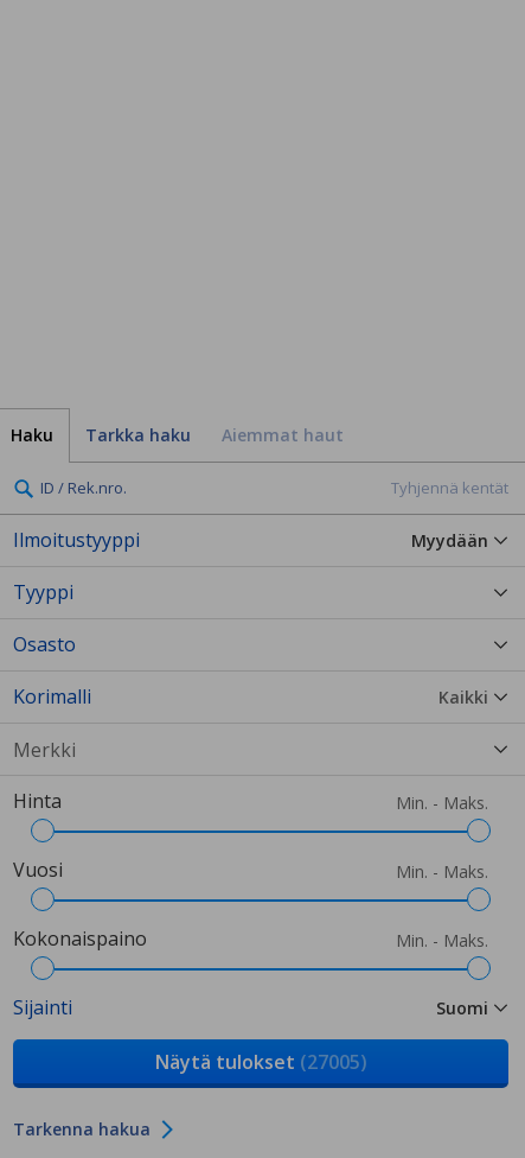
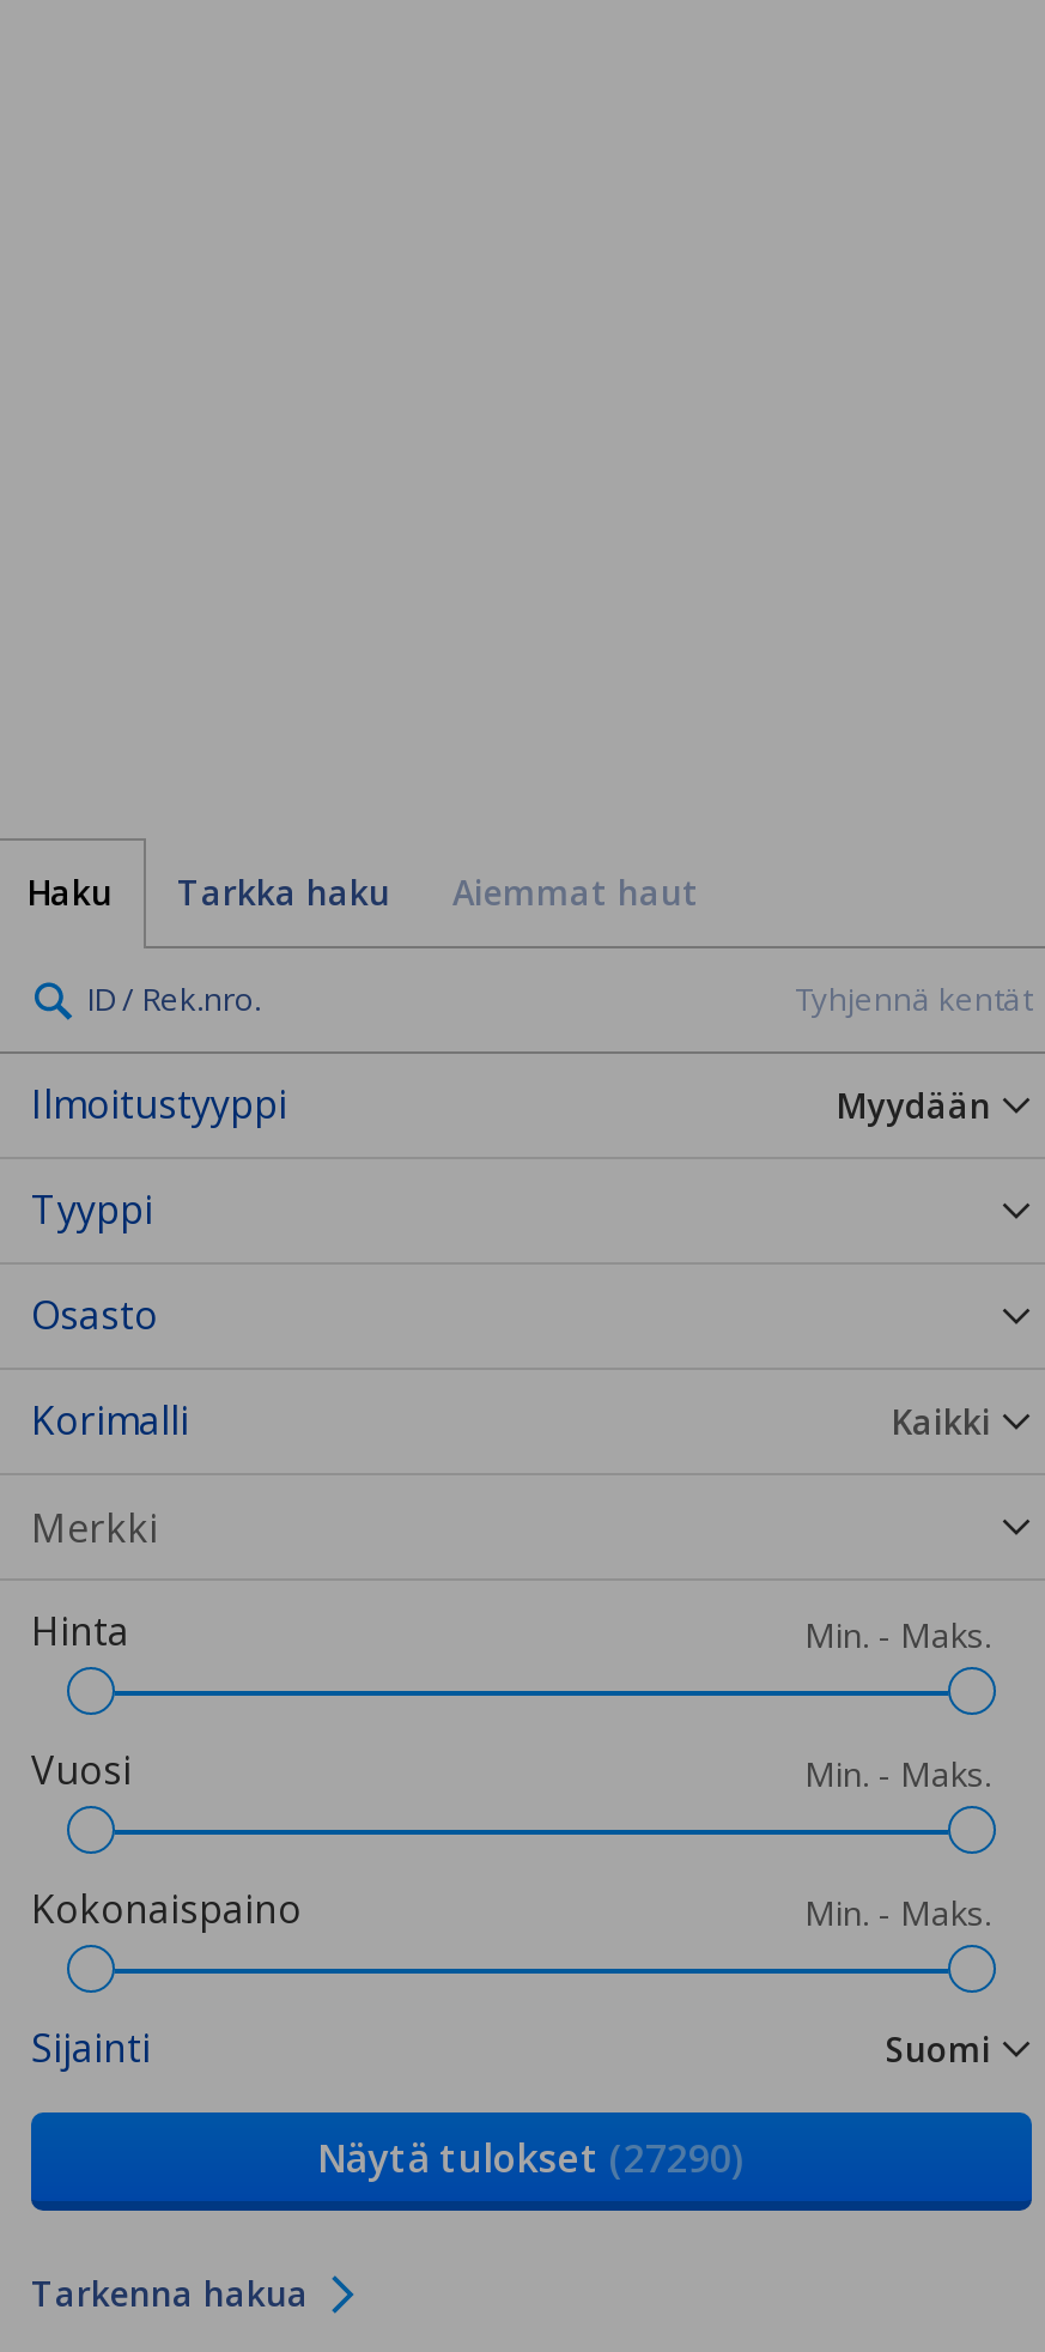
[155,1049,367,1075] Näytä tulokset (27005) -> [317,2132,746,2184] Näytä tulokset (27290)

